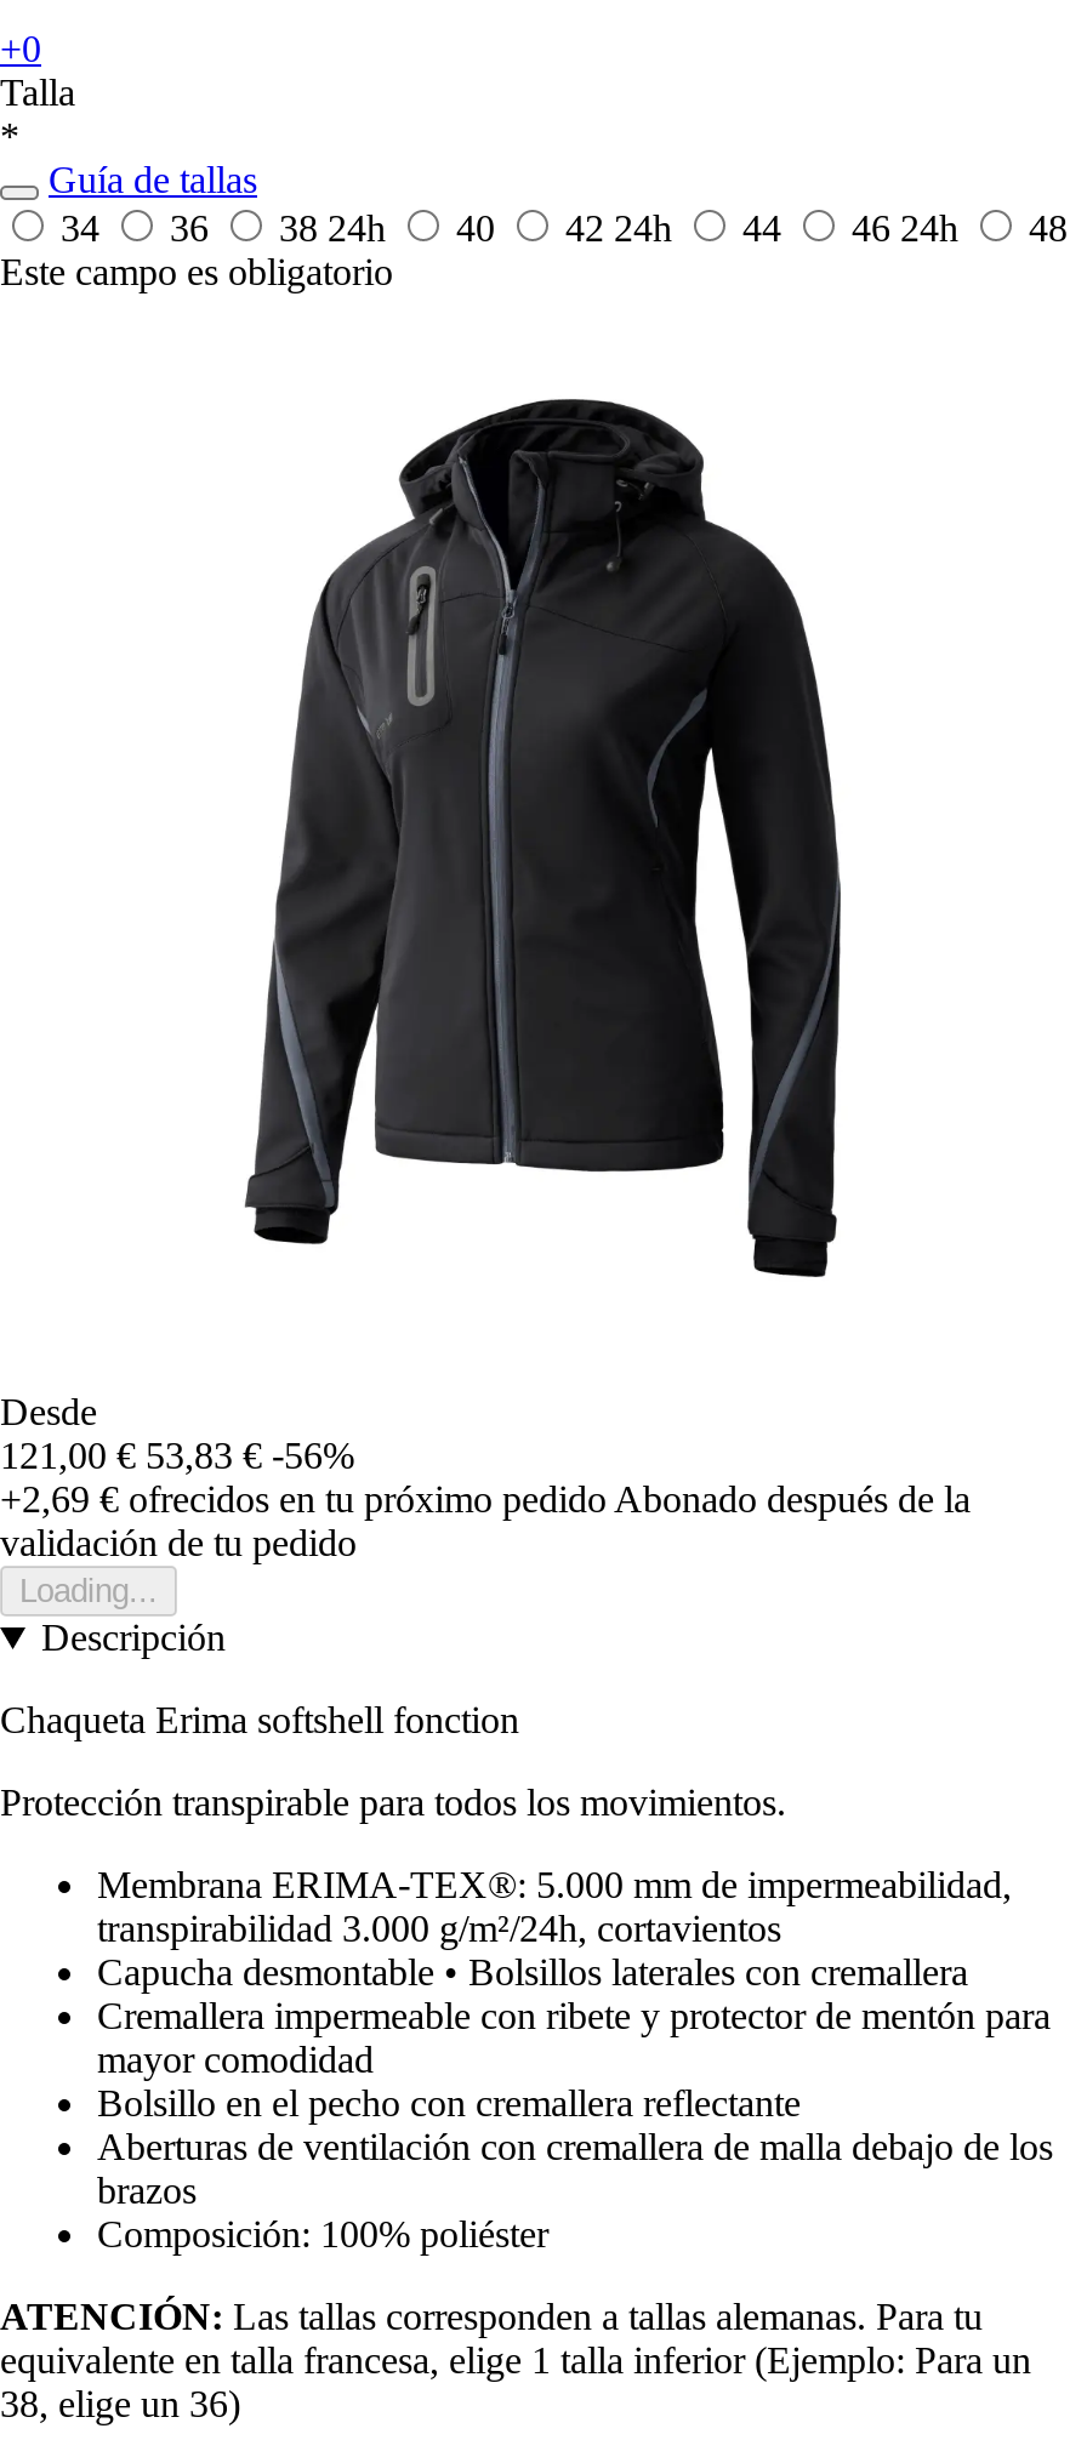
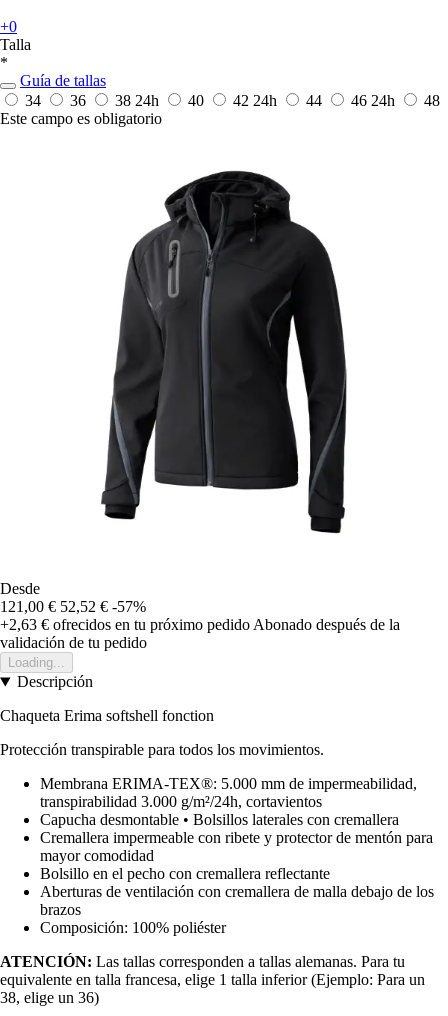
[0,1435,354,1477] 121,00 € 53,83 € -56% -> [0,598,146,615] 121,00 € 52,52 € -57%
[0,1479,971,1520] +2,69 €ofrecidos en tu próximo pedido Abonado después de la -> [0,616,400,633] +2,63 €ofrecidos en tu próximo pedido Abonado después de la

